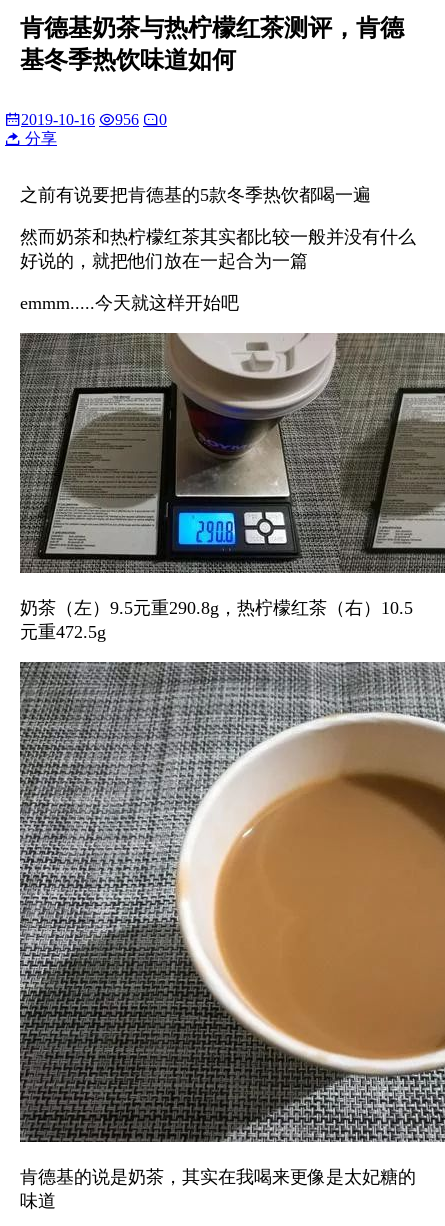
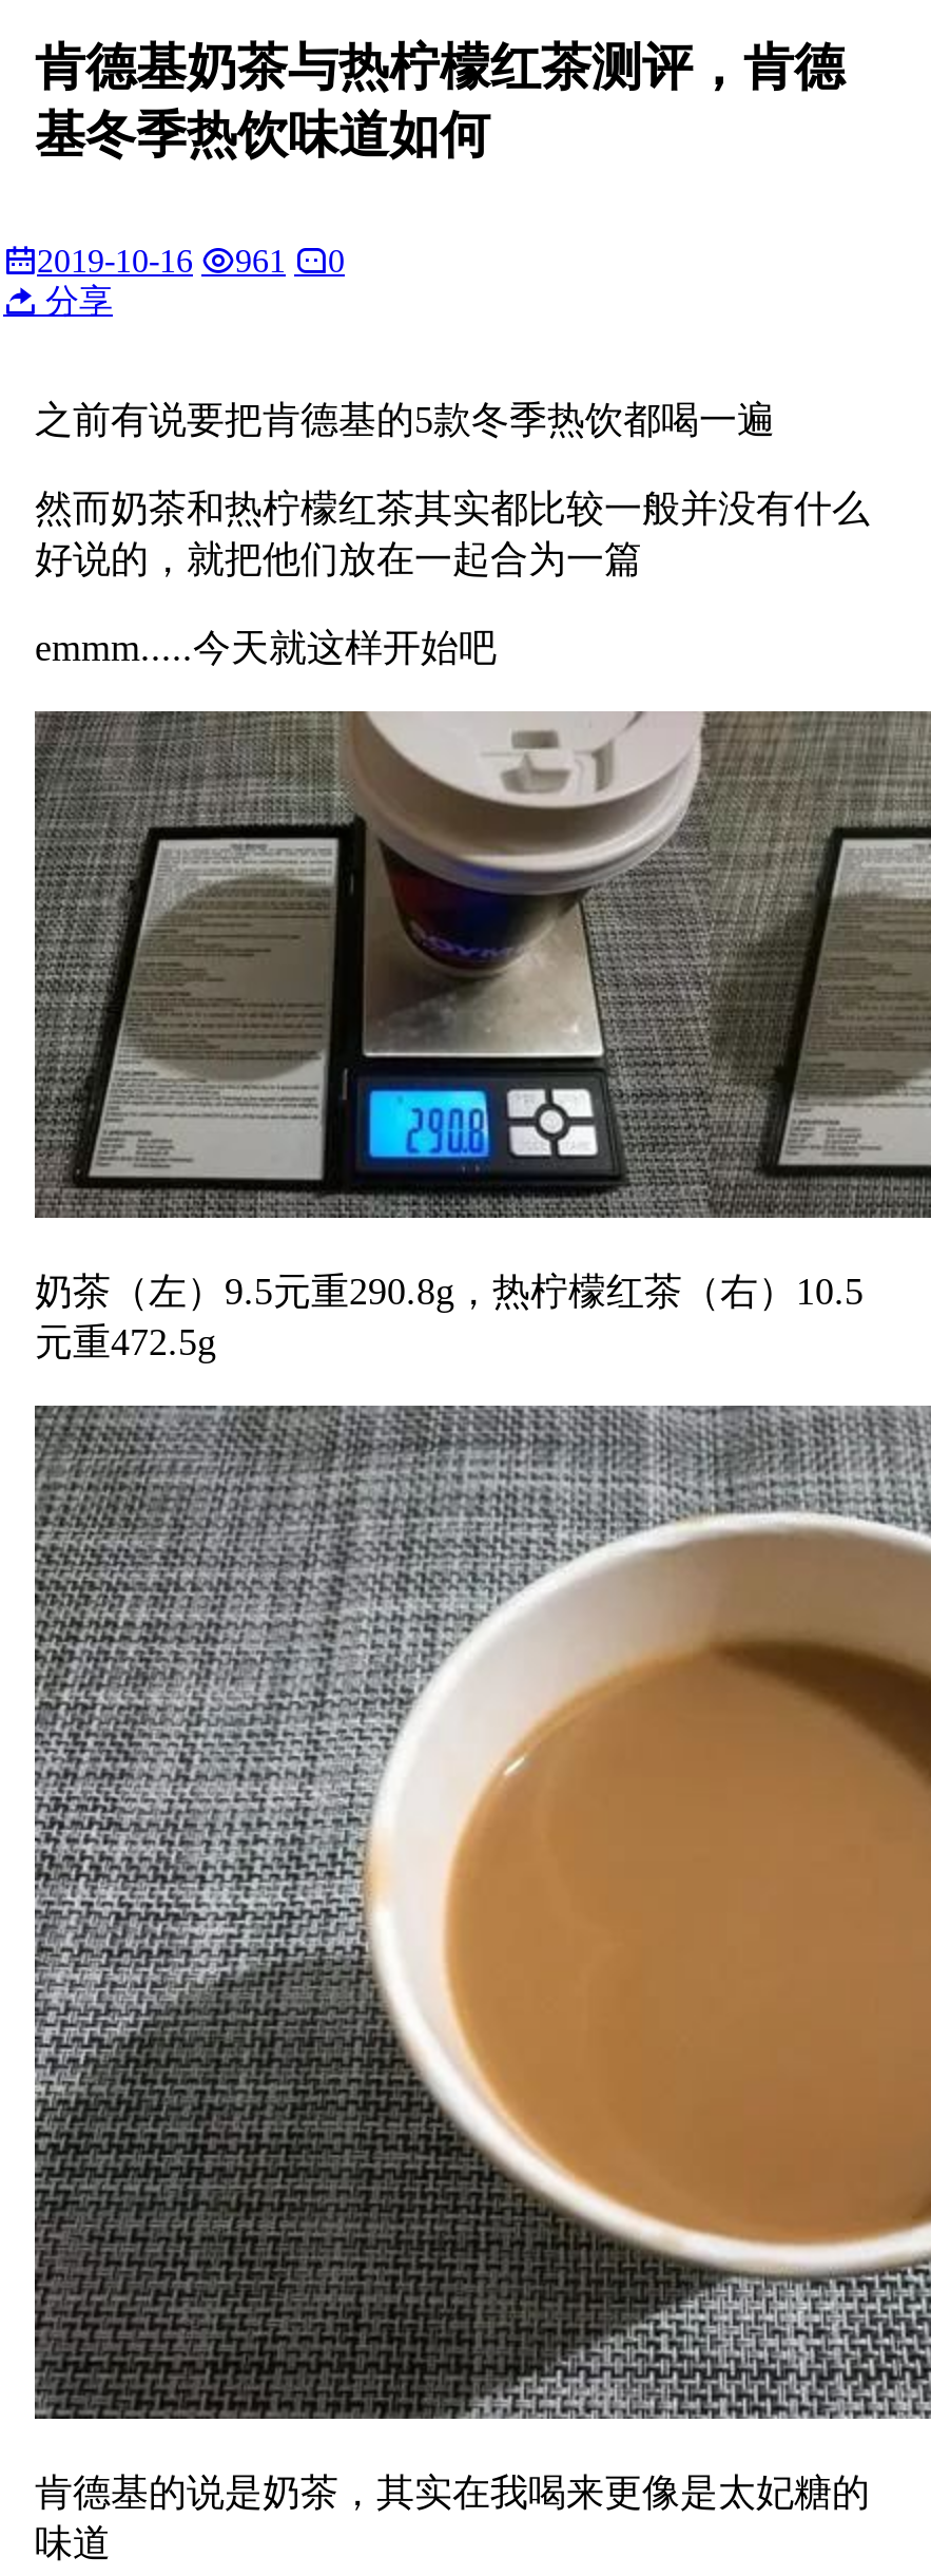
[115,111,139,128] 956 -> [235,242,286,278] 961

